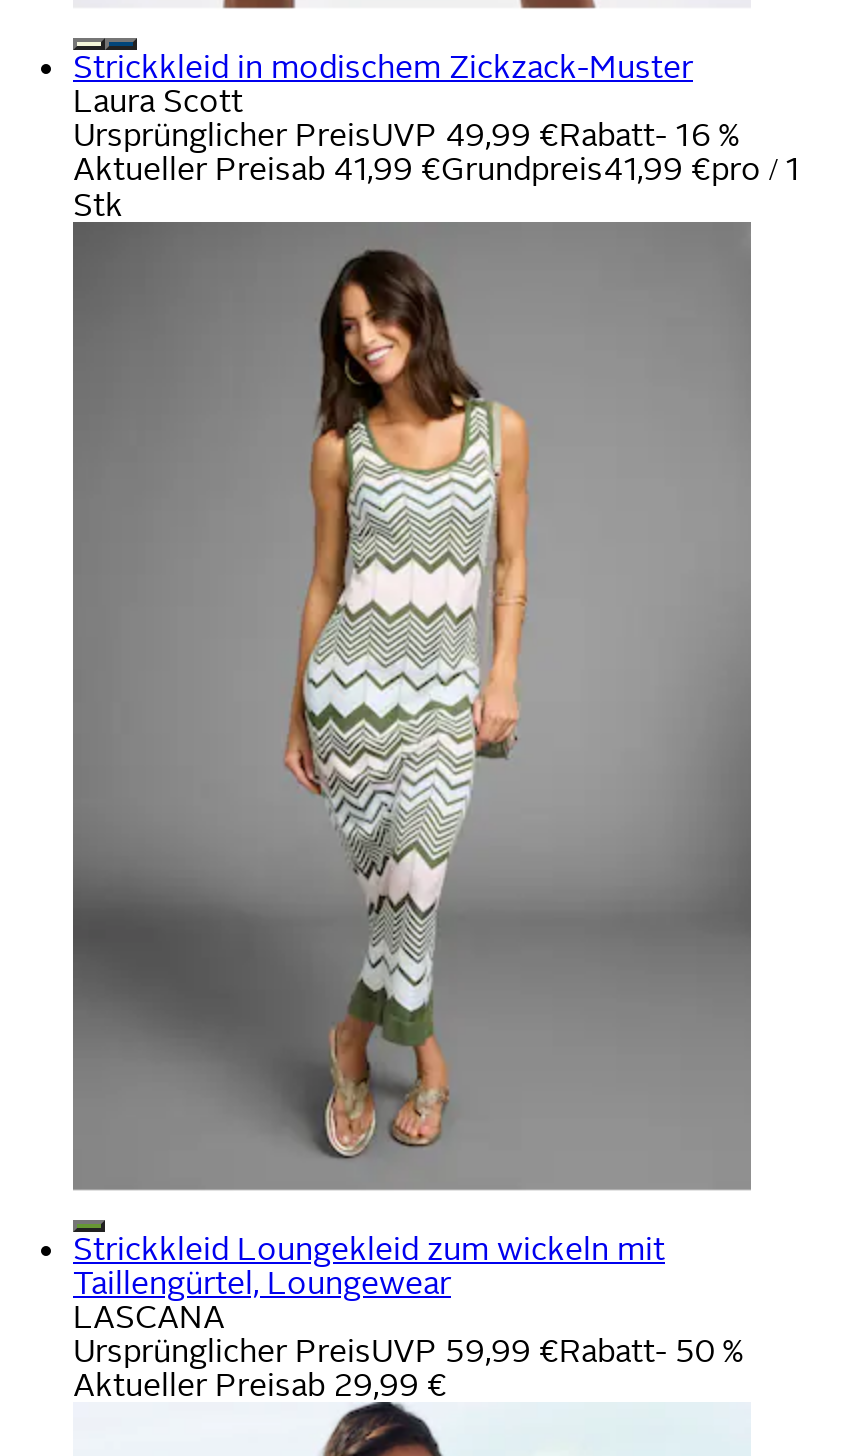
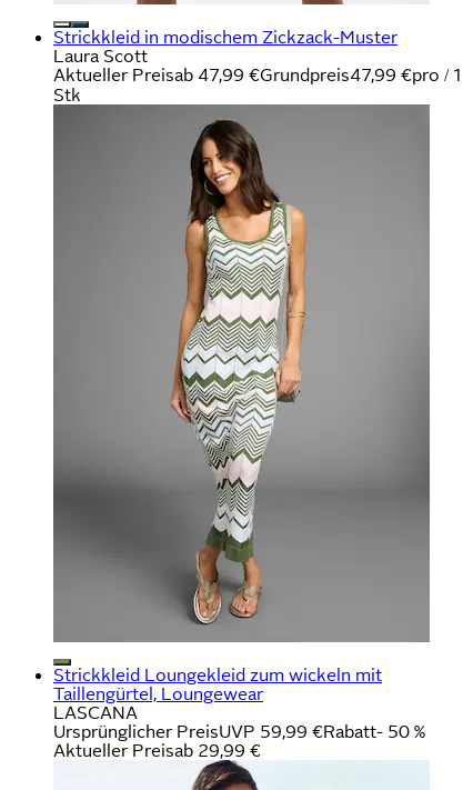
[73,118,801,186] Ursprünglicher PreisUVP 49,99 €Rabatt- 16 % | Aktueller Preisab 41,99 €Grundpreis41,99 €pro / 1 -> [53,65,462,84] Aktueller Preisab 47,99 €Grundpreis47,99 €pro / 1

